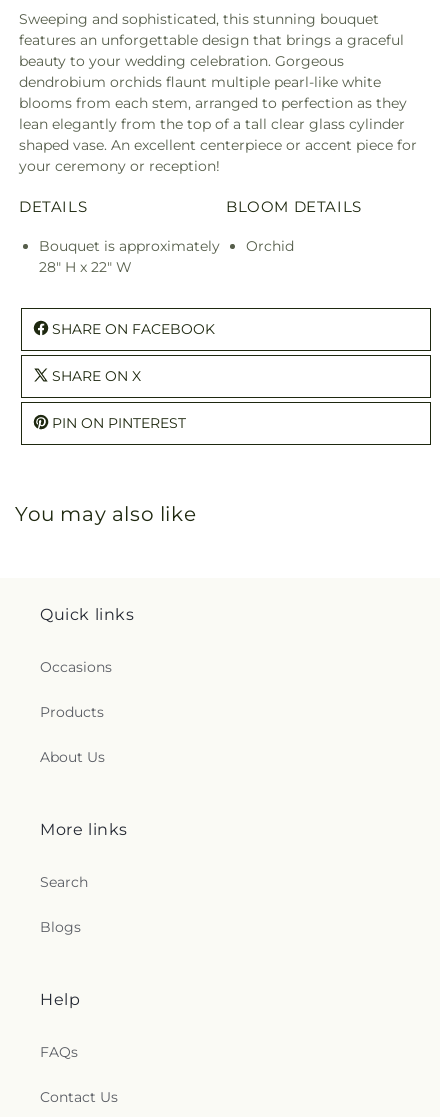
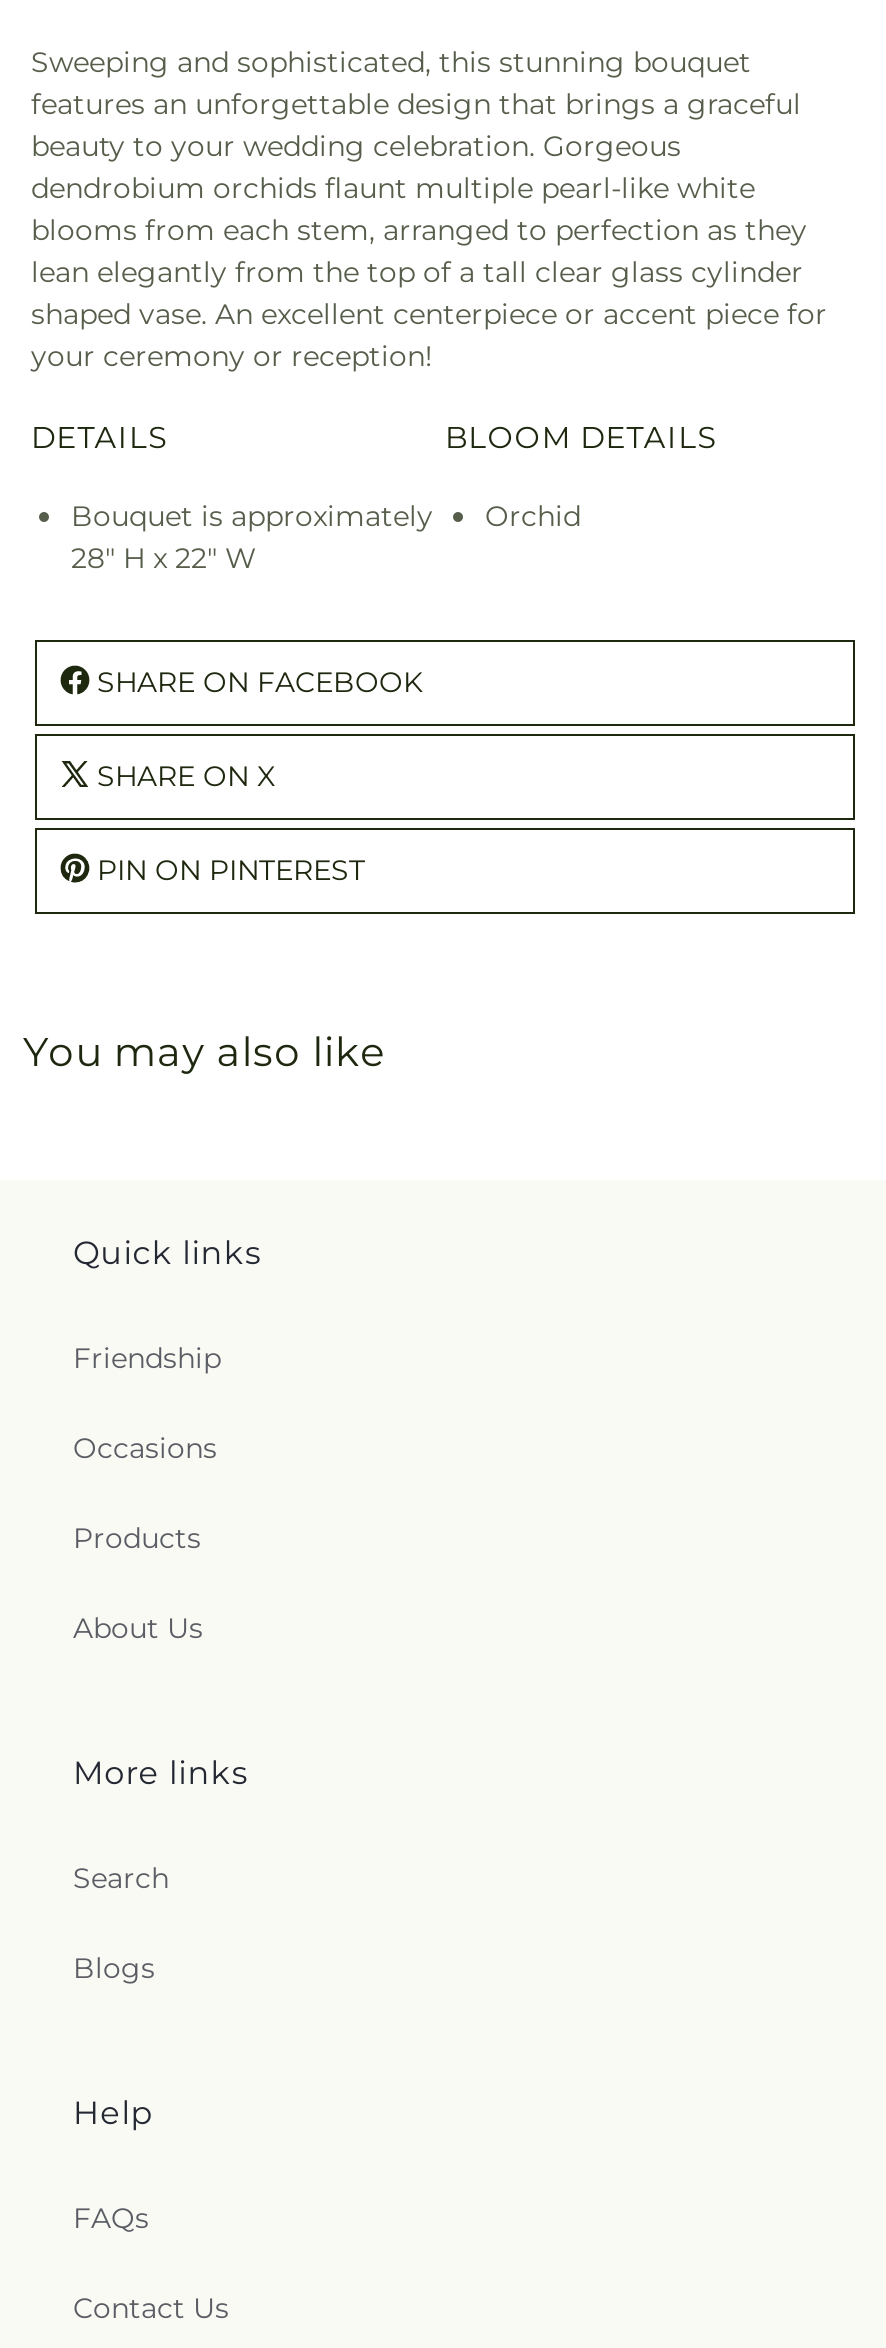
none -> [73,1340,221,1376] Friendship

